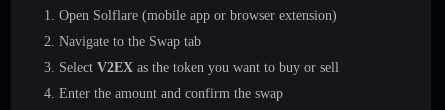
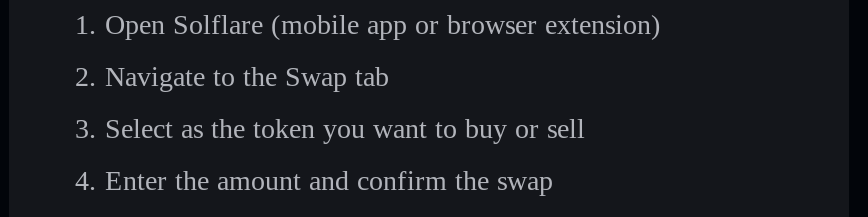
[59,60,339,75] Select V2EX as the token you want to buy or sell -> [105,114,585,144] Select as the token you want to buy or sell

